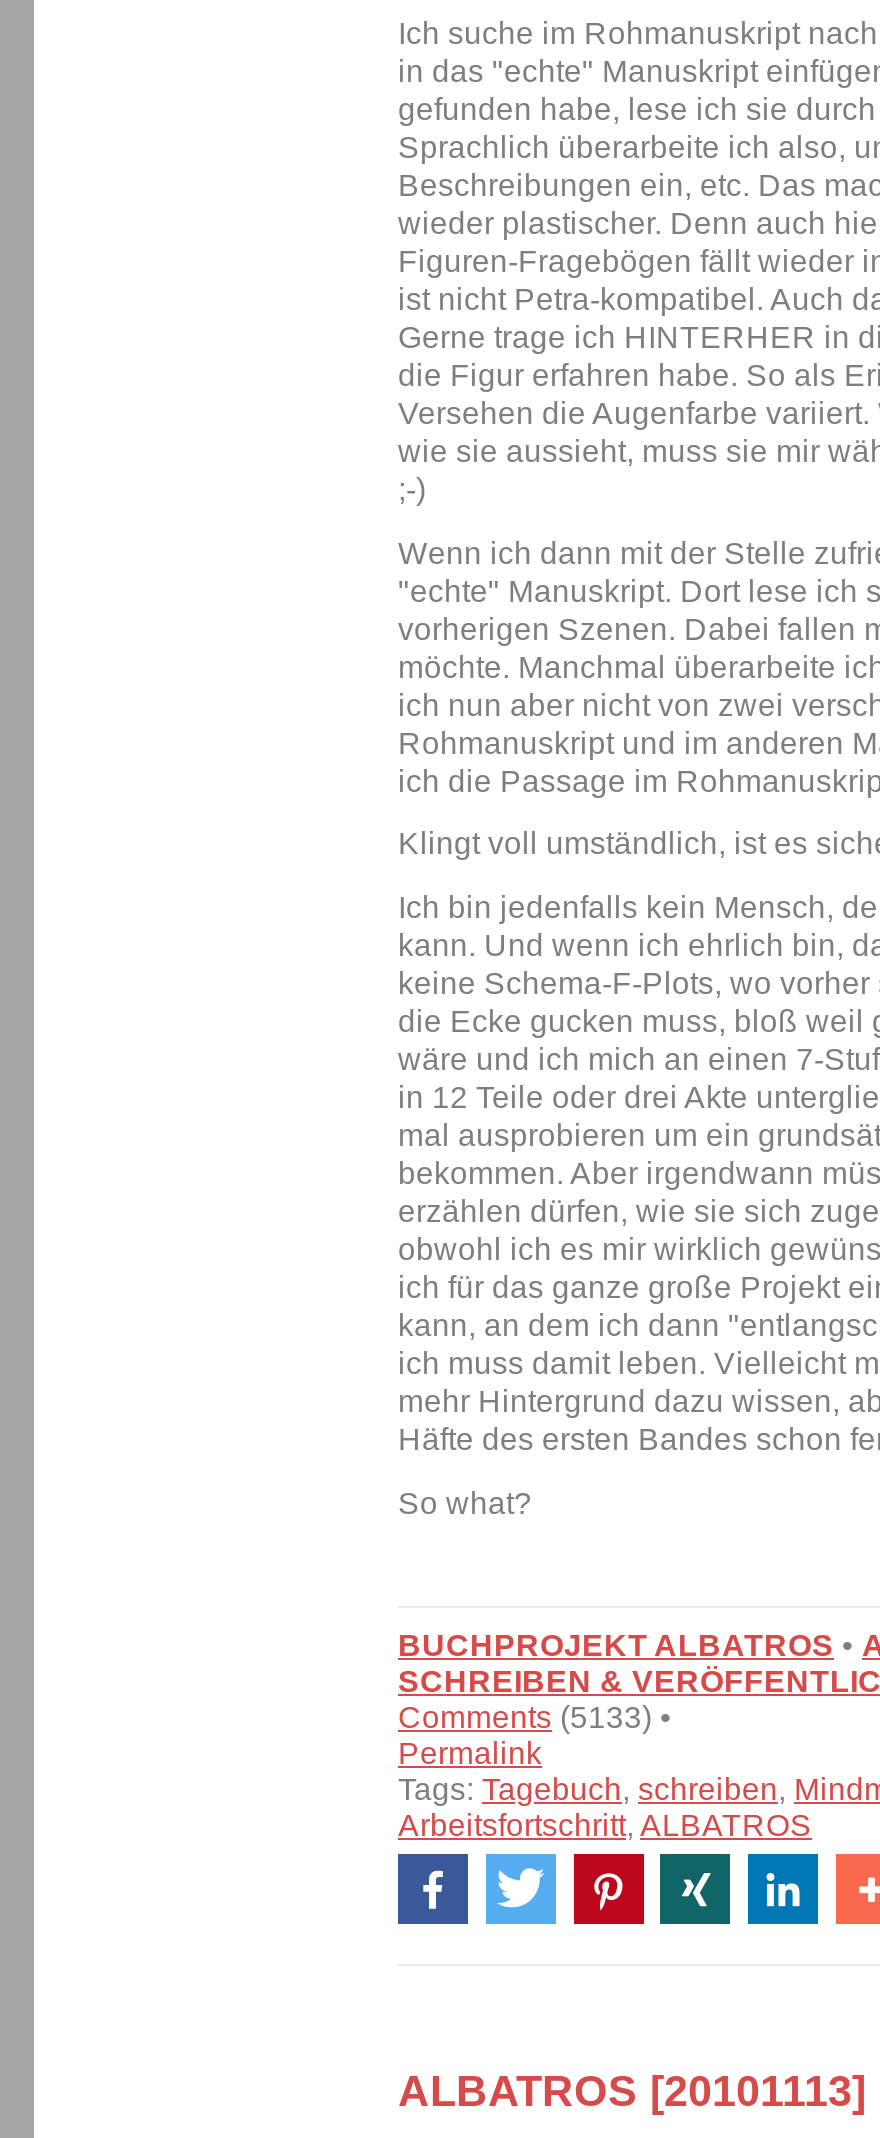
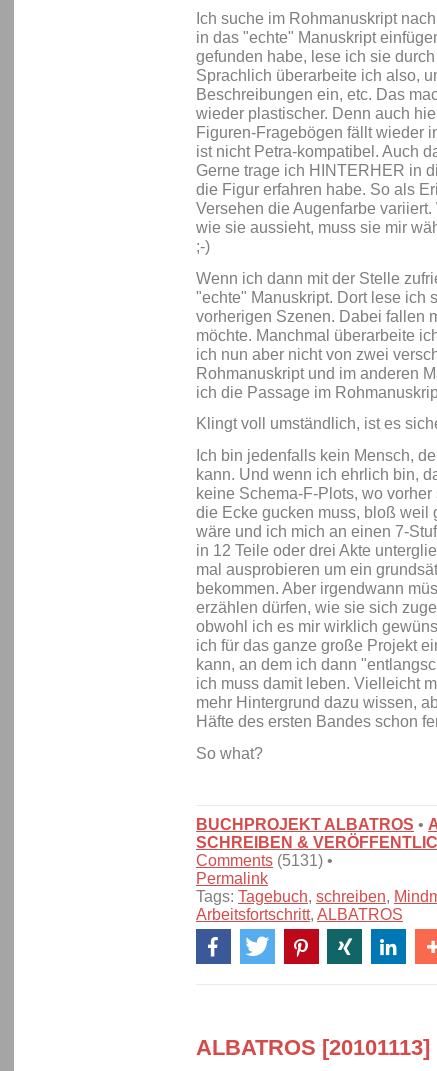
[398,1699,672,1733] Comments (5133) • -> [196,852,333,869] Comments (5131) •

